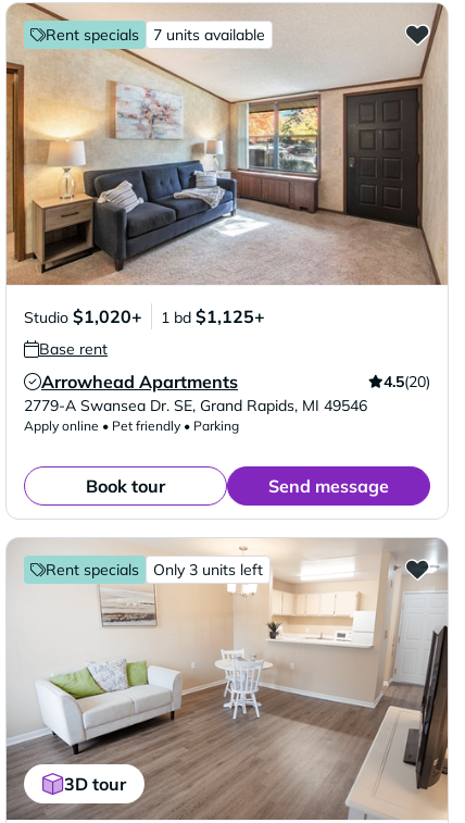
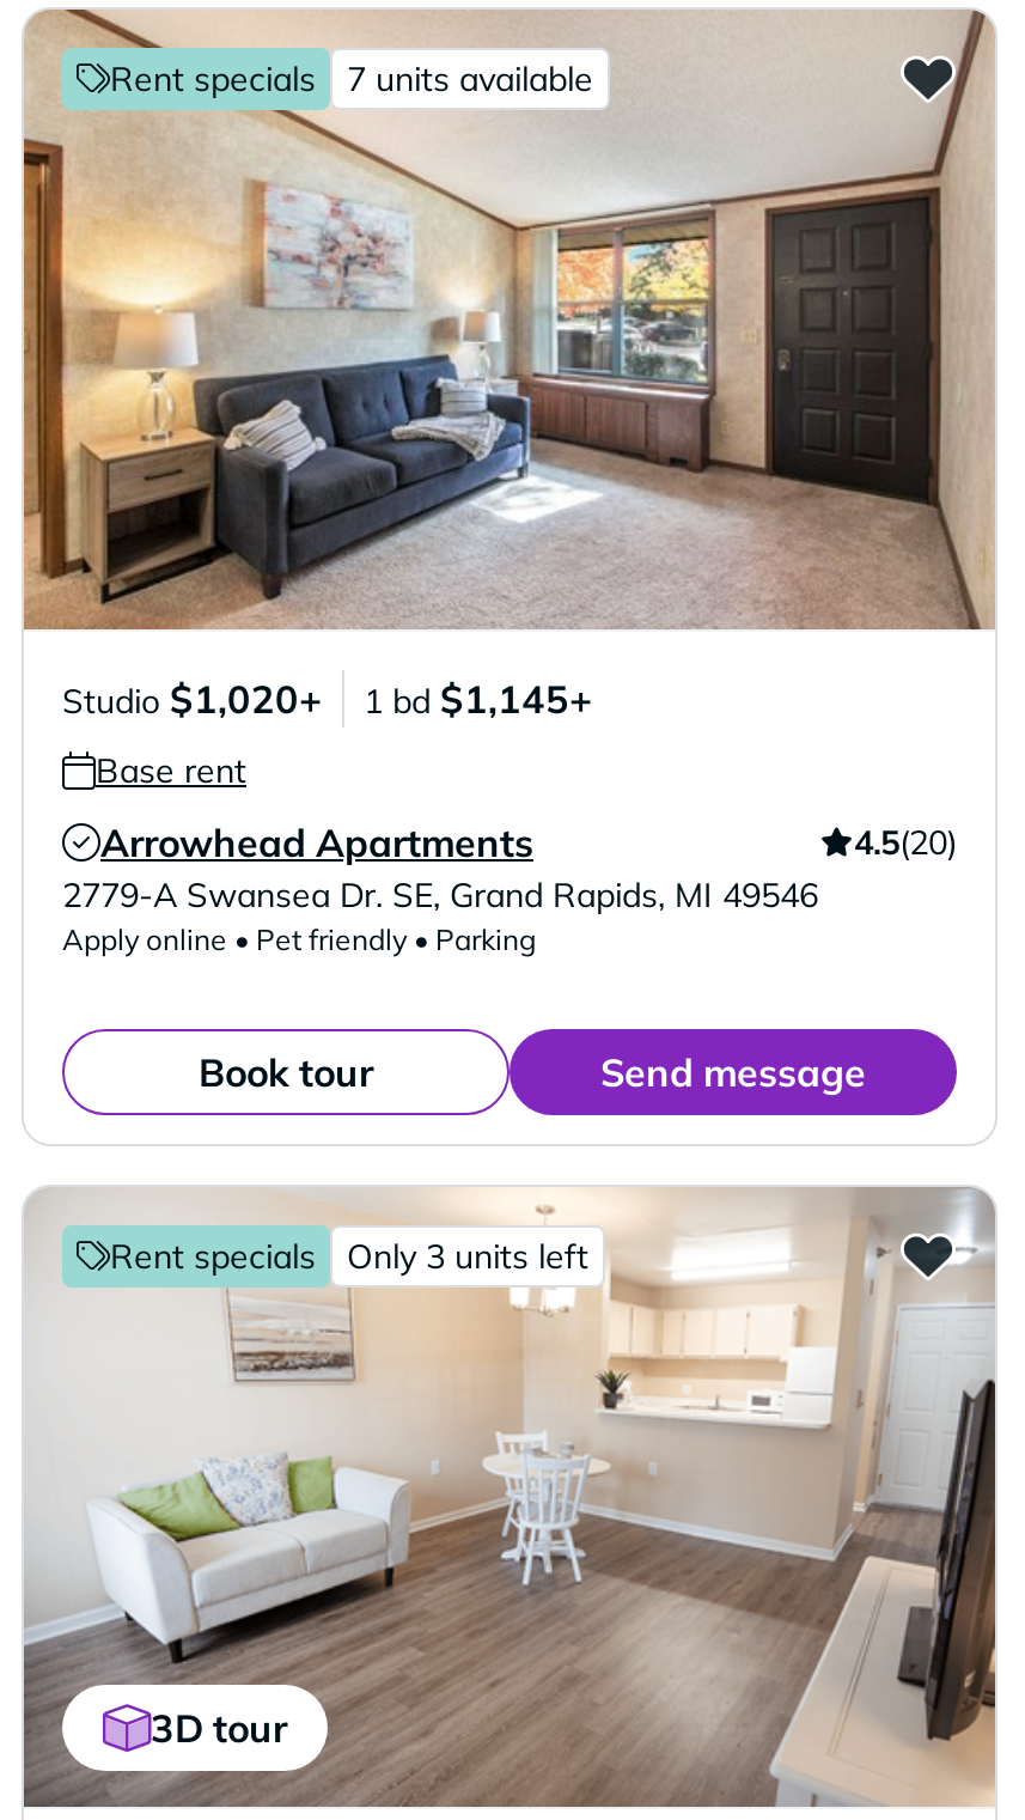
[24,305,265,327] Studio $1,020+ 1 bd $1,125+ -> [62,675,593,723] Studio $1,020+ 1 bd $1,145+

